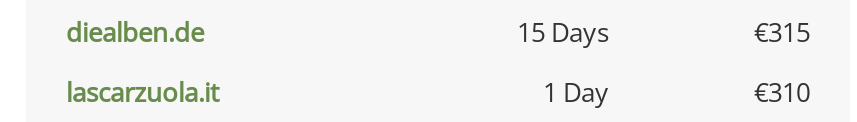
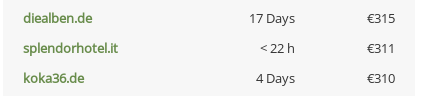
[517,14,609,50] 15 Days -> [248,9,294,27] 17 Days
[66,74,609,110] lascarzuola.it | 1 Day -> [23,39,395,87] splendorhotel.it | < 22 h | €311 | koka36.de | 4 Days

